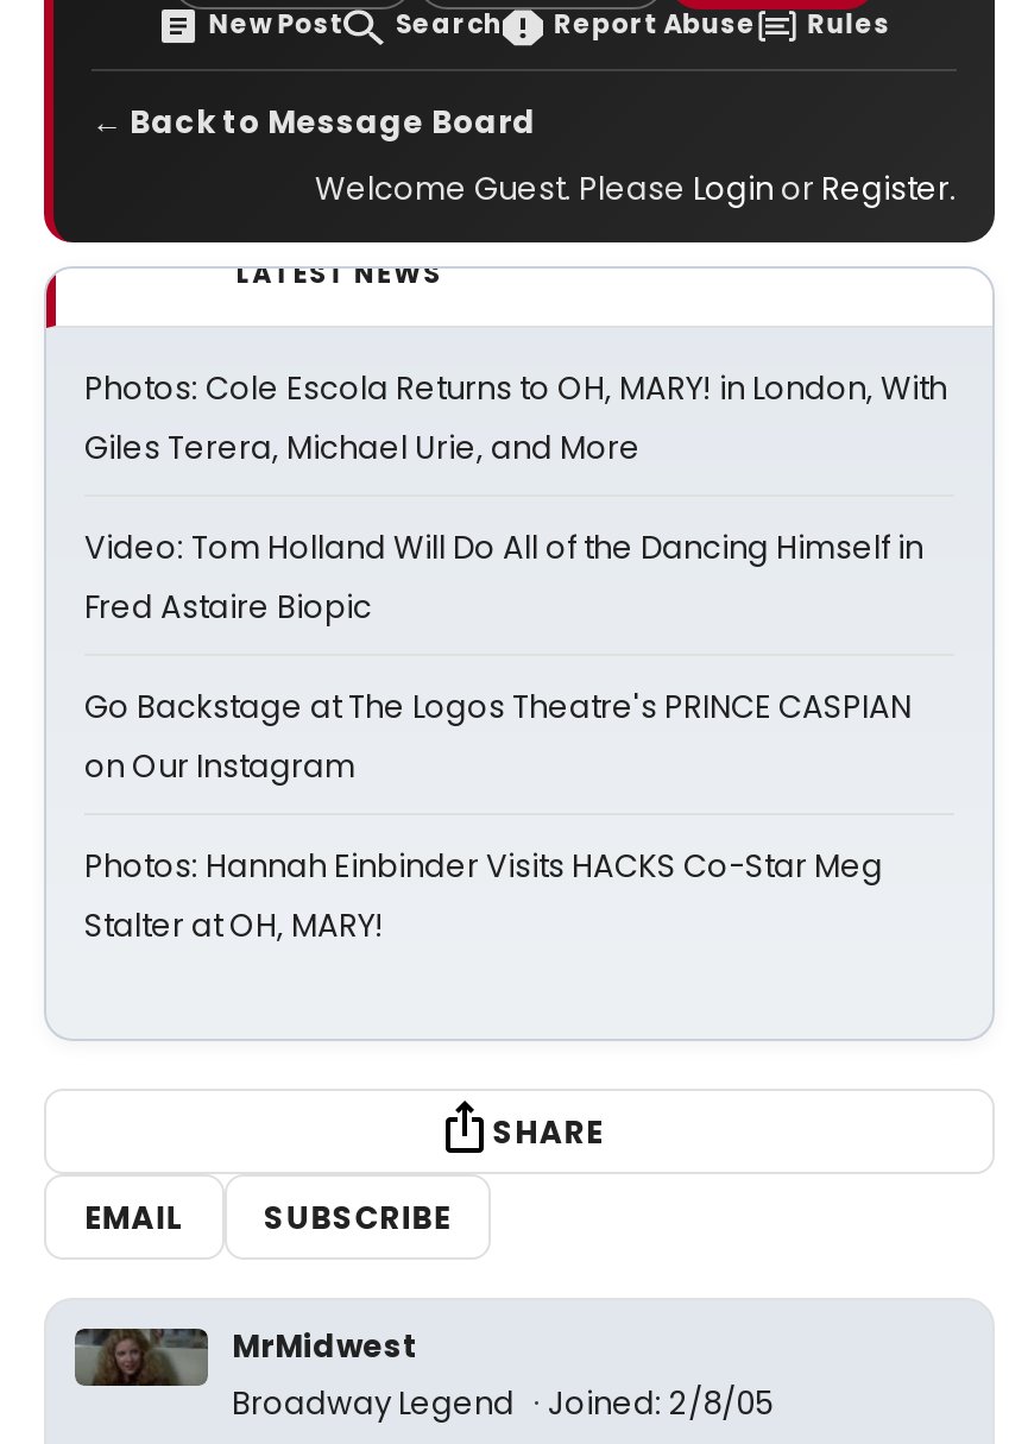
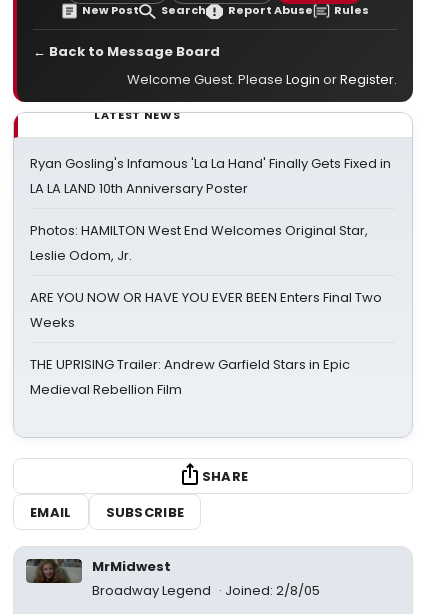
[84,366,947,471] Photos: Cole Escola Returns to OH, MARY! in London, With | Giles Terera, Michael Urie, and More -> [30,154,391,198] Ryan Gosling's Infamous 'La La Hand' Finally Gets Fixed in | LA LA LAND 10th Anniversary Poster
[84,525,923,630] Video: Tom Holland Will Do All of the Dancing Himself in | Fred Astaire Biopic -> [30,221,368,265] Photos: HAMILTON West End Welcomes Original Star, | Leslie Odom, Jr.
[84,685,912,789] Go Backstage at The Logos Theatre's PRINCE CASPIAN | on Our Instagram -> [30,288,382,332] ARE YOU NOW OR HAVE YOU EVER BEEN Enters Final Two | Weeks
[84,844,883,948] Photos: Hannah Einbinder Visits HACKS Co-Star Meg | Stalter at OH, MARY! -> [30,355,350,399] THE UPRISING Trailer: Andrew Garfield Stars in Epic | Medieval Rebellion Film

